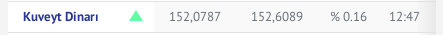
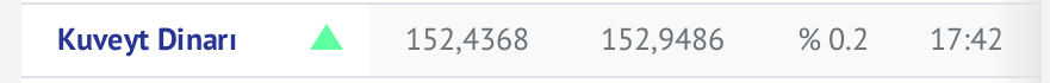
[169,8,221,25] 152,0787 -> [405,19,529,59] 152,4368
[251,8,303,25] 152,6089 -> [601,19,725,59] 152,9486
[330,8,367,25] % 0.16 -> [797,19,869,59] % 0.2
[389,8,420,25] 12:47 -> [930,19,1004,59] 17:42

